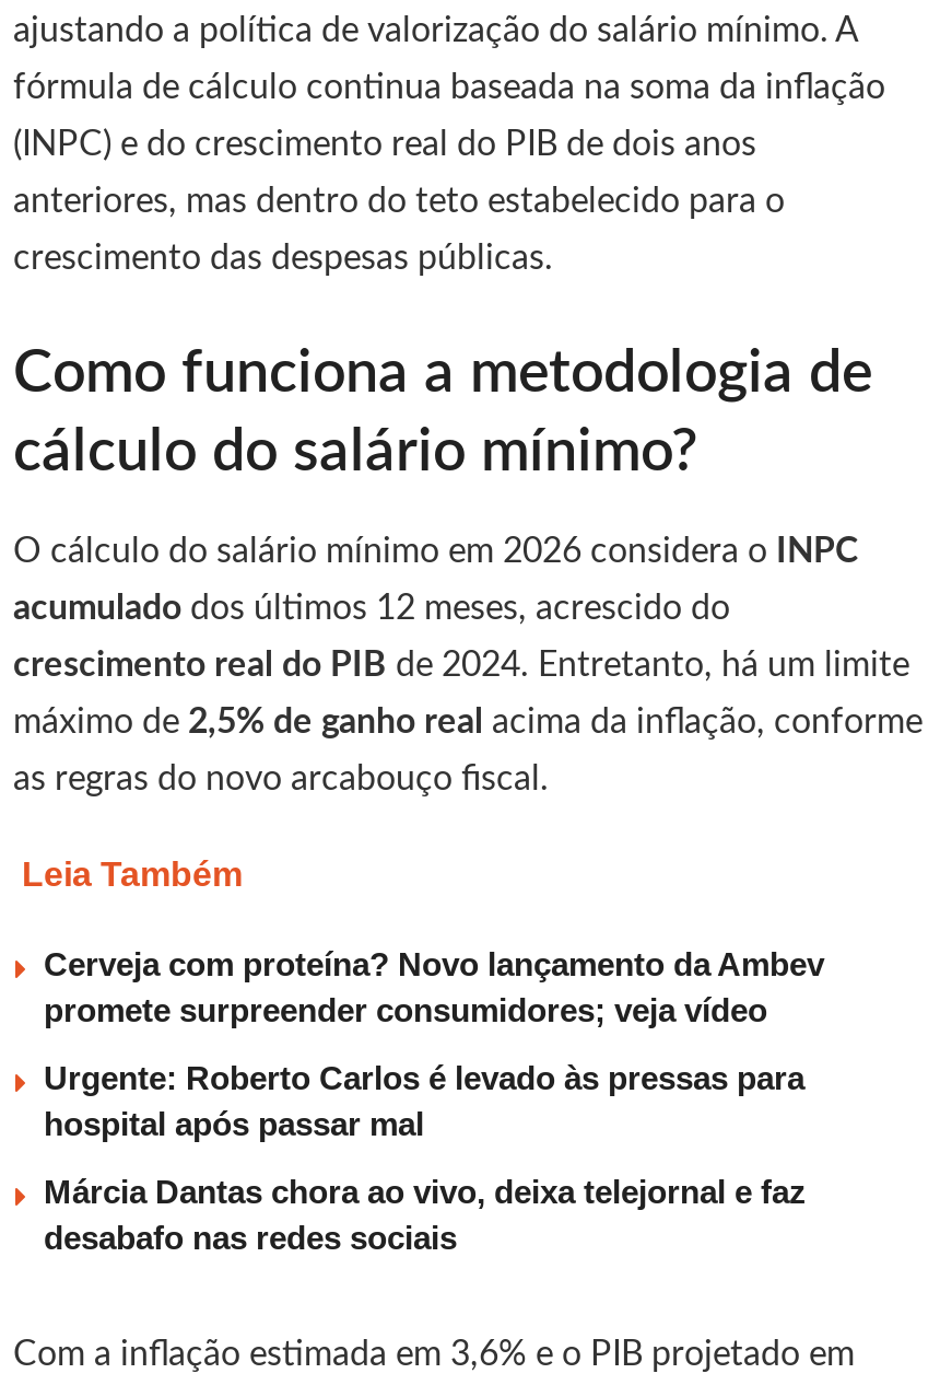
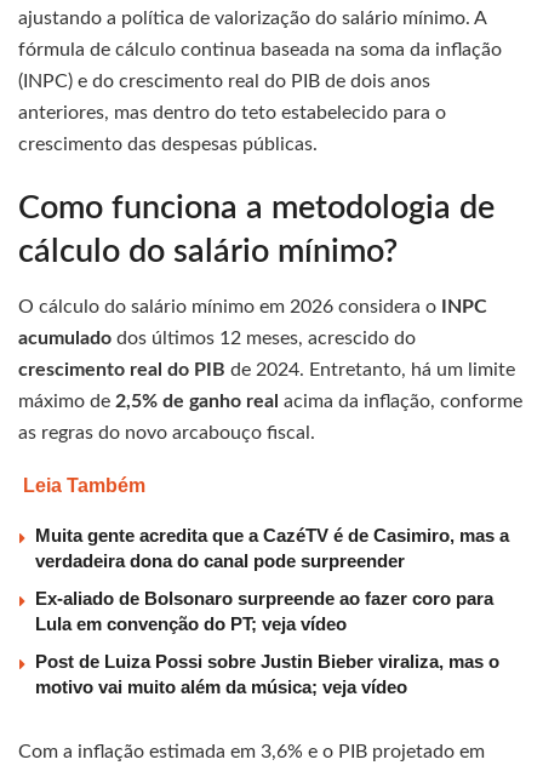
[44,945,824,1028] Cerveja com proteína? Novo lançamento da Ambev | promete surpreender consumidores; veja vídeo -> [35,525,509,571] Muita gente acredita que a CazéTV é de Casimiro, mas a | verdadeira dona do canal pode surpreender
[44,1059,804,1142] Urgente: Roberto Carlos é levado às pressas para | hospital após passar mal -> [35,588,493,634] Ex-aliado de Bolsonaro surpreende ao fazer coro para | Lula em convenção do PT; veja vídeo
[44,1173,807,1256] Márcia Dantas chora ao vivo, deixa telejornal e faz | desabafo nas redes sociais -> [35,651,499,697] Post de Luiza Possi sobre Justin Bieber viraliza, mas o | motivo vai muito além da música; veja vídeo

